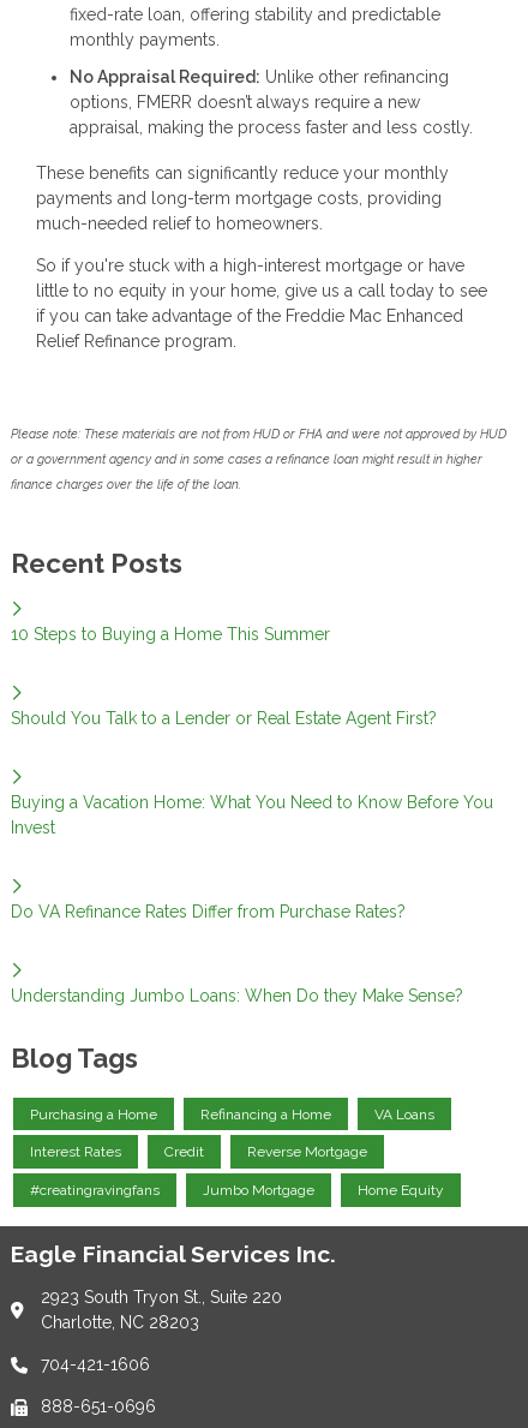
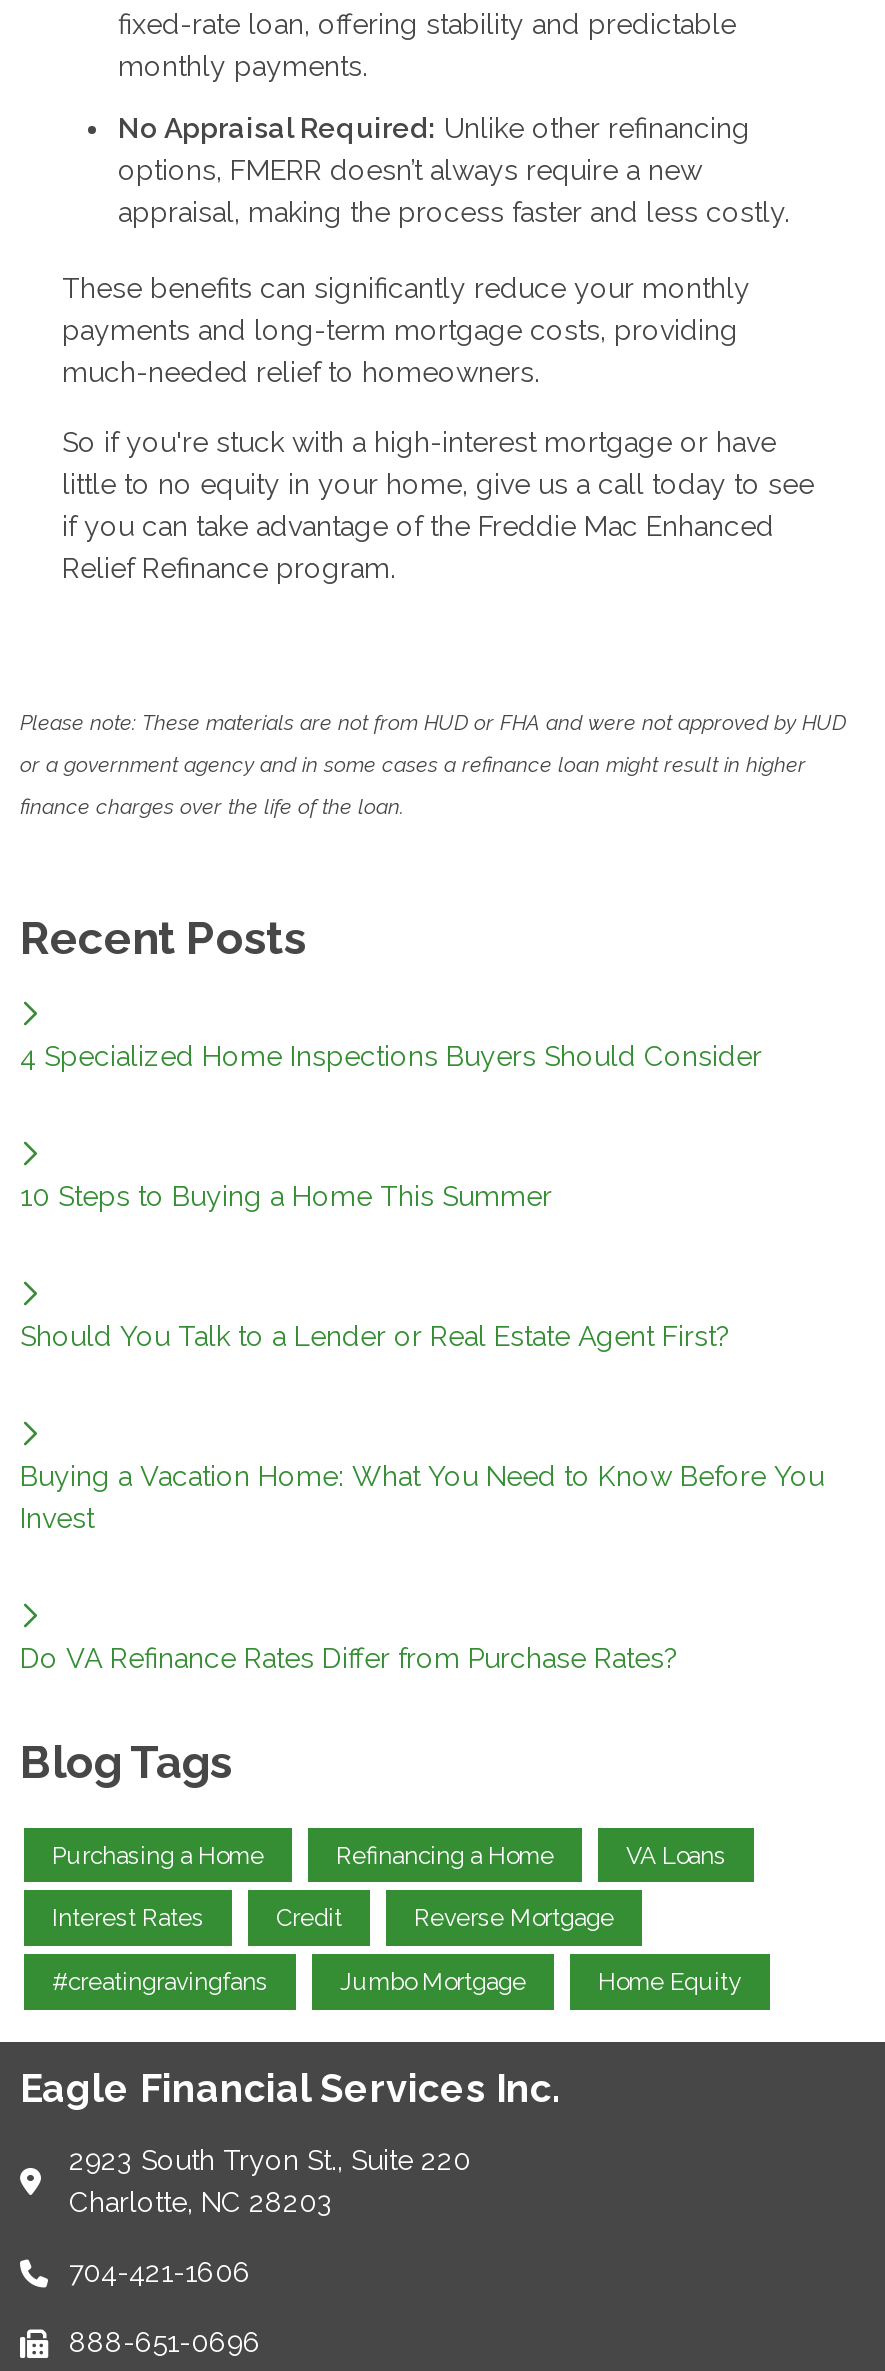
none -> [20,1040,762,1072] 4 Specialized Home Inspections Buyers Should Consider
moved [11,625,493,921] -> [20,1180,824,1674]: 10 Steps to Buying a Home This Summer | Should You Talk to a Lender or Real Estate Agent First? | Buying a Vacation Home: What You Need to Know Before You | Invest | Do VA Refinance Rates Differ from Purchase Rates?
[11,986,463,1005] Understanding Jumbo Loans: When Do they Make Sense? -> none

